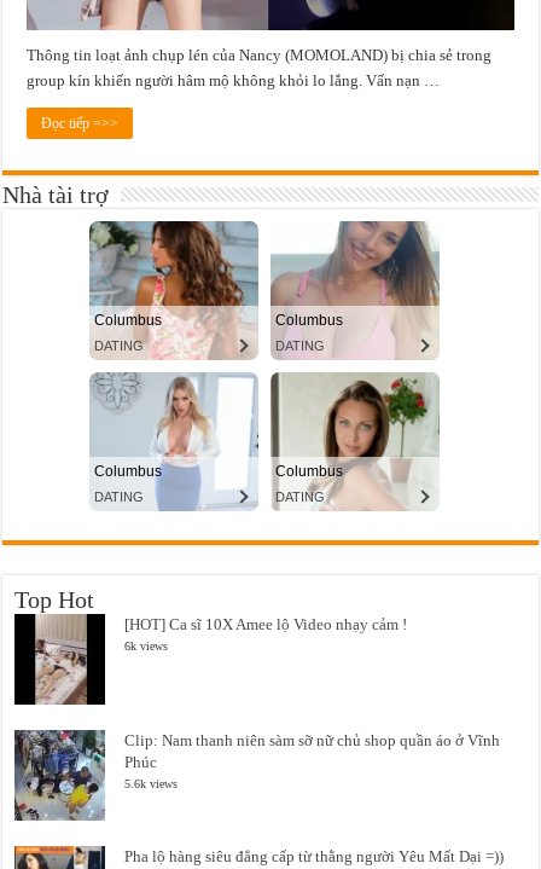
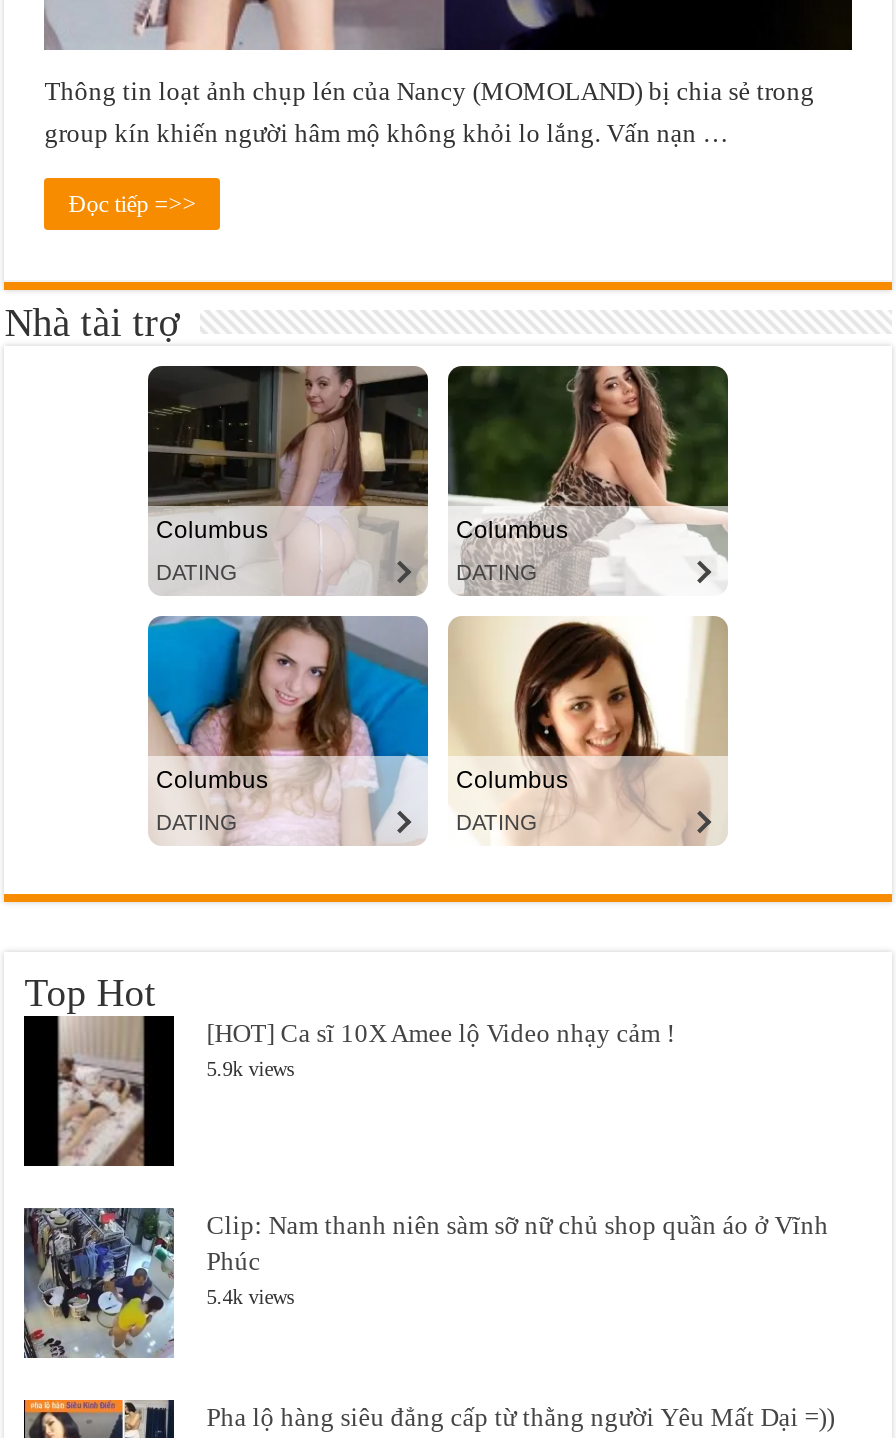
[89,221,260,359] [image] -> [146,364,430,594] [image]
[270,220,440,360] [image] -> [446,364,730,596] [image]
[89,372,258,511] [image] -> [146,614,430,846] [image]
[270,372,440,511] [image] -> [448,618,726,846] [image]
[125,639,168,652] 6k views -> [206,1057,294,1079] 5.9k views
[125,777,178,790] 5.6k views -> [206,1285,294,1307] 5.4k views

